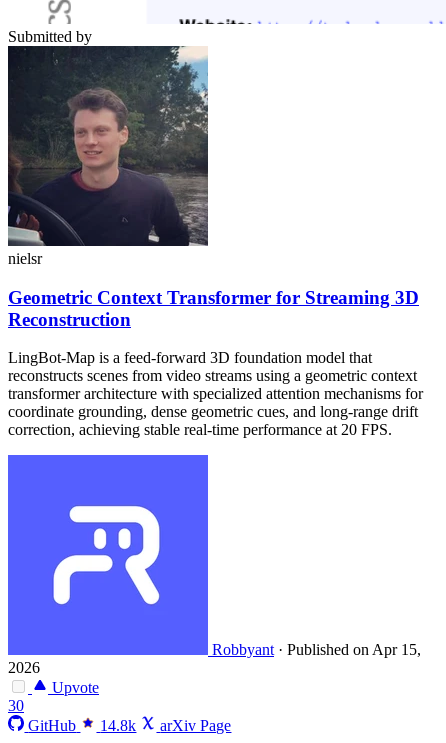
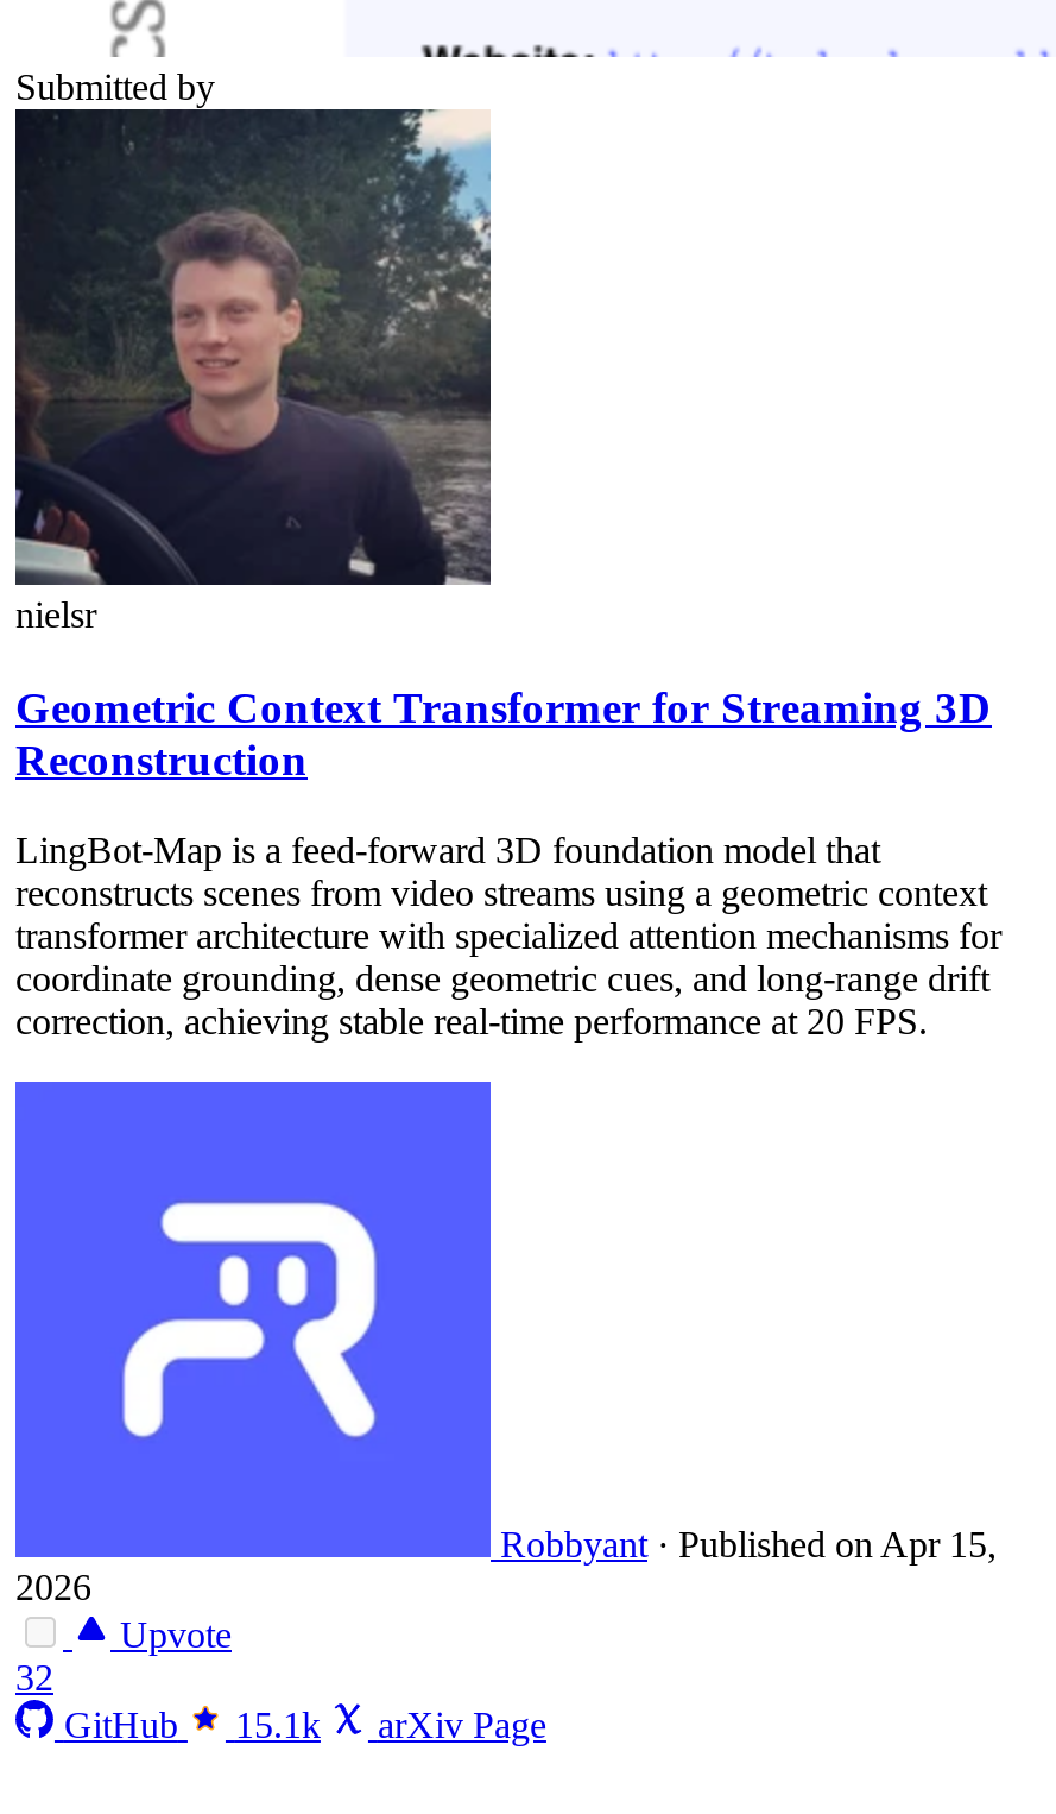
[8,697,24,714] 30 -> [15,1658,53,1698] 32
[28,717,231,734] GitHub 14.8k arXiv Page -> [64,1706,546,1746] GitHub 15.1k arXiv Page

